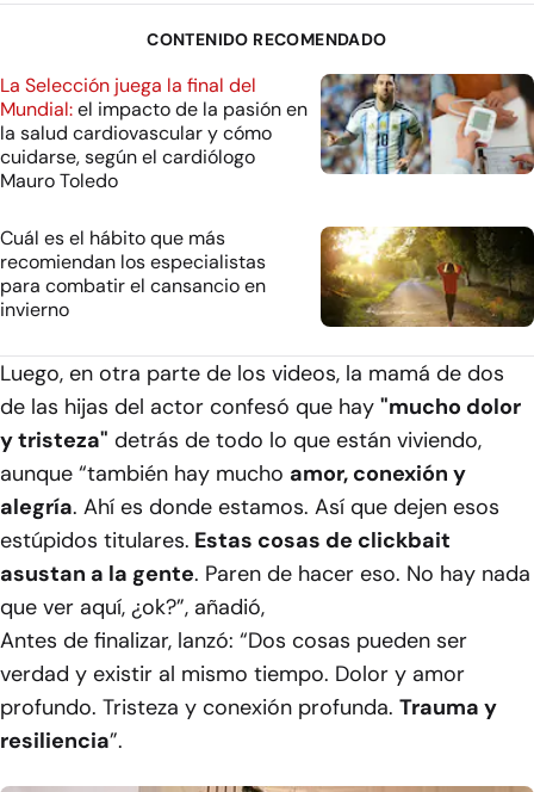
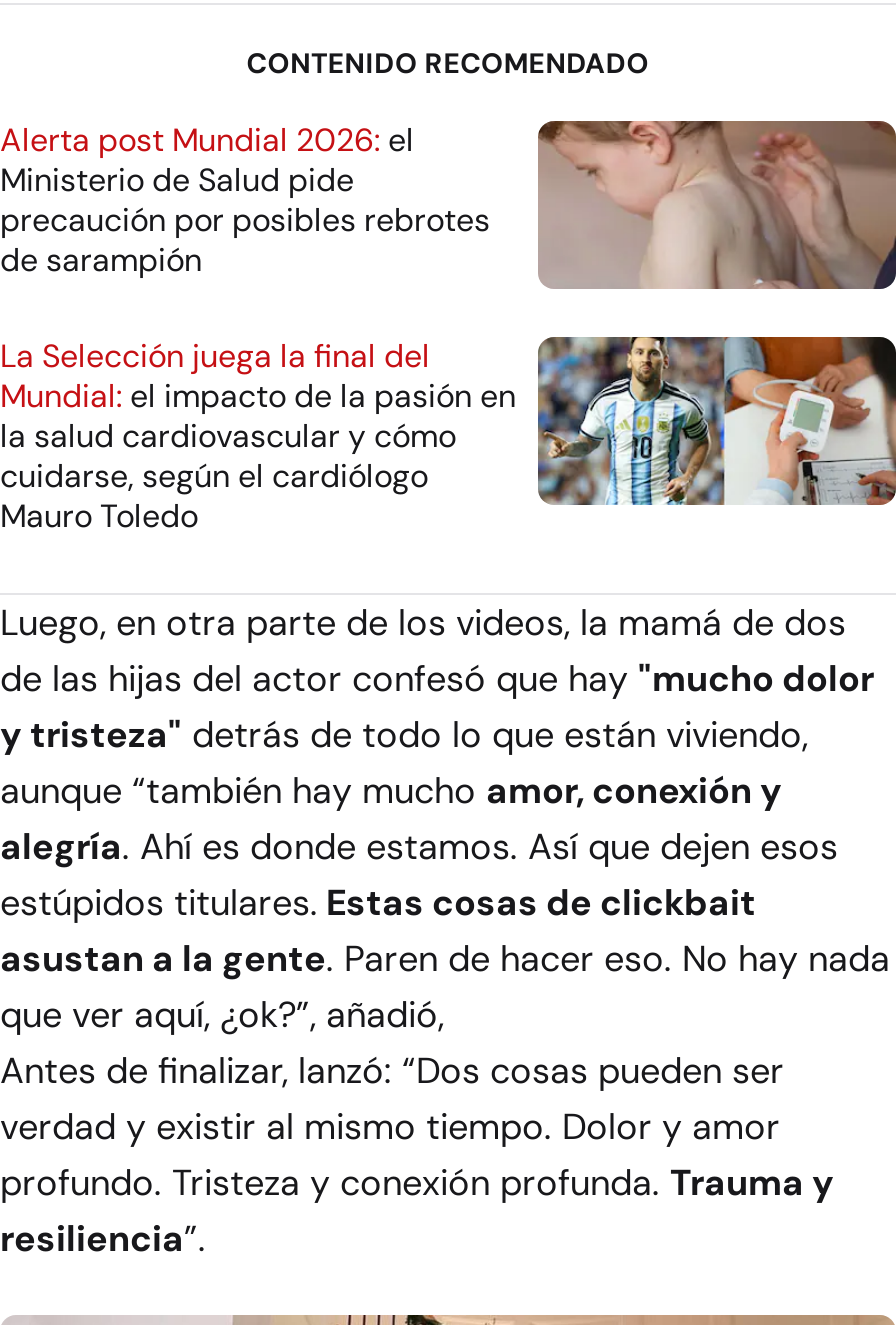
none -> [0,118,890,291] [image] | Alerta post Mundial 2026: el | Ministerio de Salud pide | precaución por posibles rebrotes | de sarampión
moved [0,72,534,193] -> [0,333,896,536]: [image] | La Selección juega la final del | Mundial: el impacto de la pasión en | la salud cardiovascular y cómo | cuidarse, según el cardiólogo | Mauro Toledo
[0,225,266,322] Cuál es el hábito que más | recomiendan los especialistas | para combatir el cansancio en | invierno -> none
[319,225,530,328] [image] -> none

